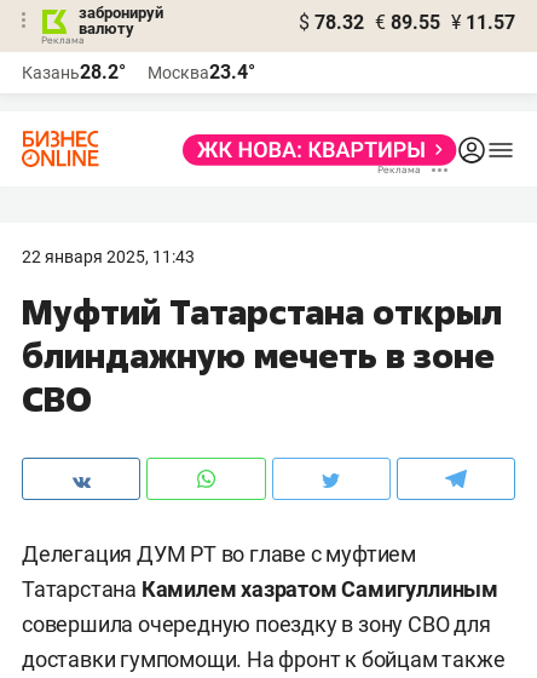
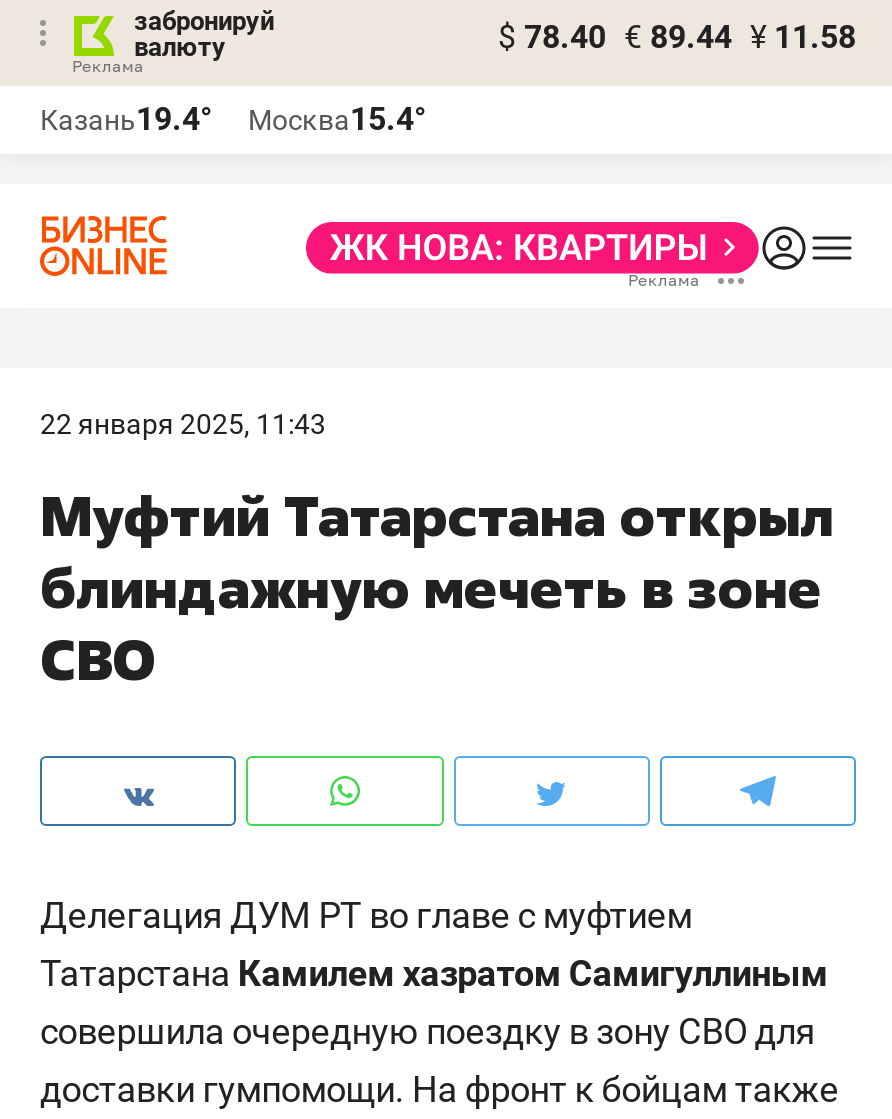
[299,11,515,34] $ 78.32 € 89.55 ¥ 11.57 -> [498,18,856,56] $ 78.40 € 89.44 ¥ 11.58
[22,61,126,84] Казань28.2° -> [40,100,212,138] Казань19.4°
[148,61,255,84] Москва23.4° -> [248,100,426,138] Москва15.4°

